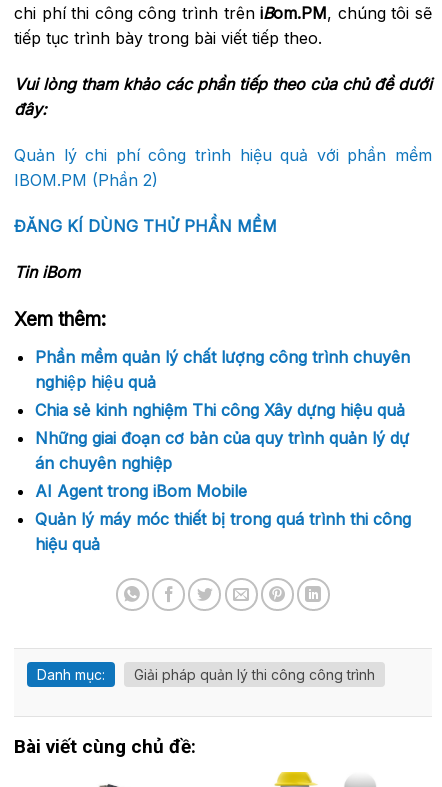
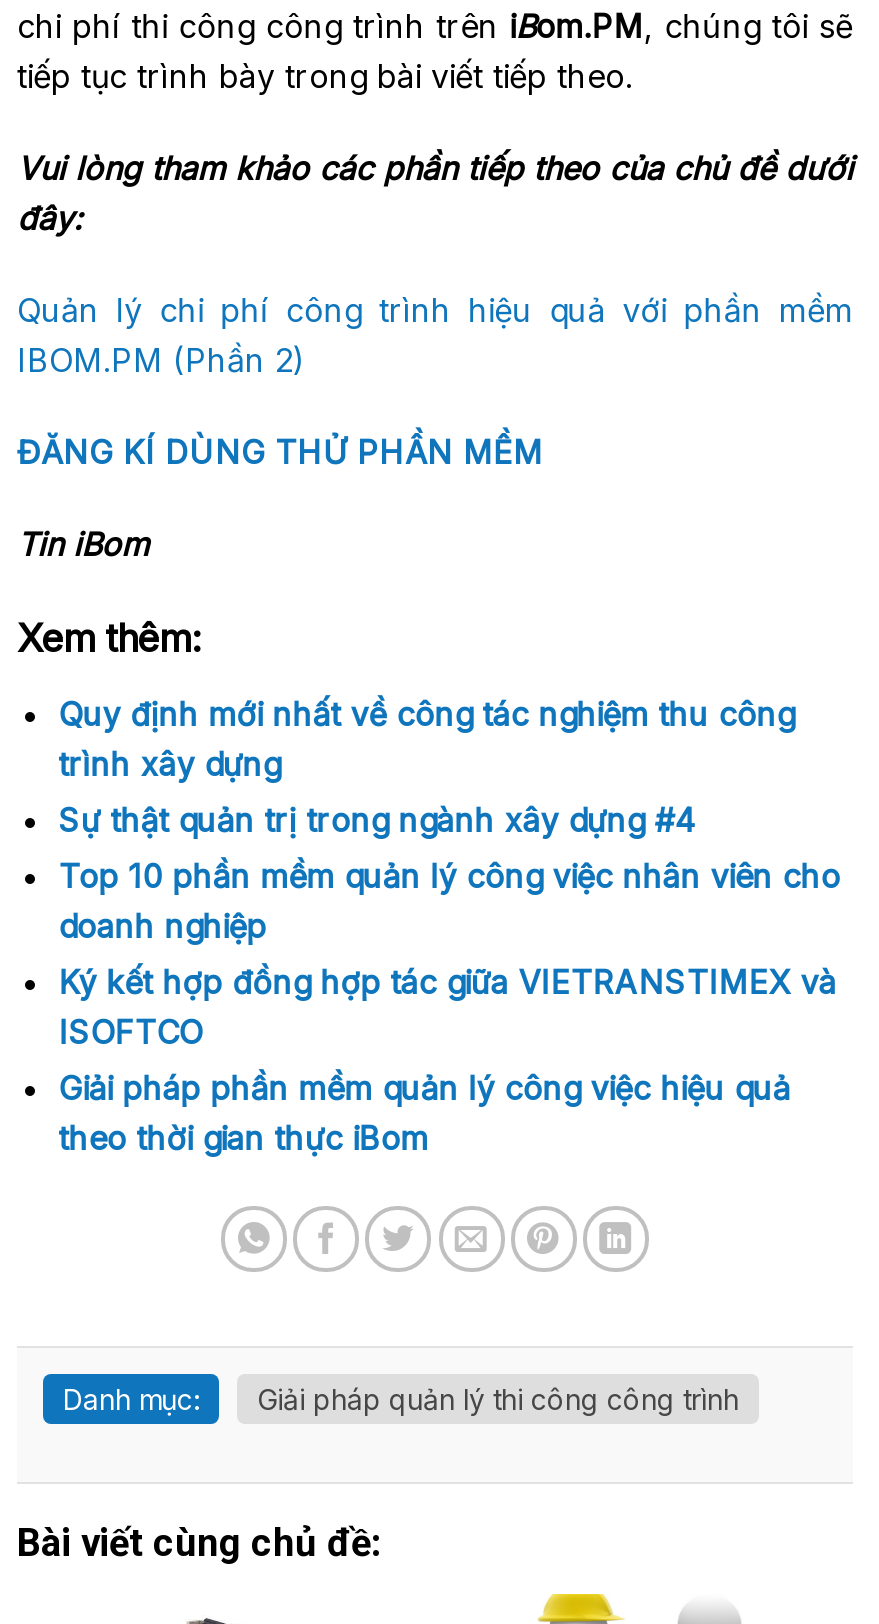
[35,347,411,554] Phần mềm quản lý chất lượng công trình chuyên | nghiệp hiệu quả | Chia sẻ kinh nghiệm Thi công Xây dựng hiệu quả | Những giai đoạn cơ bản của quy trình quản lý dự | án chuyên nghiệp | AI Agent trong iBom Mobile | Quản lý máy móc thiết bị trong quá trình thi công | hiệu quả -> [59,695,841,1159] Quy định mới nhất về công tác nghiệm thu công | trình xây dựng | Sự thật quản trị trong ngành xây dựng #4 | Top 10 phần mềm quản lý công việc nhân viên cho | doanh nghiệp | Ký kết hợp đồng hợp tác giữa VIETRANSTIMEX và | ISOFTCO | Giải pháp phần mềm quản lý công việc hiệu quả | theo thời gian thực iBom

